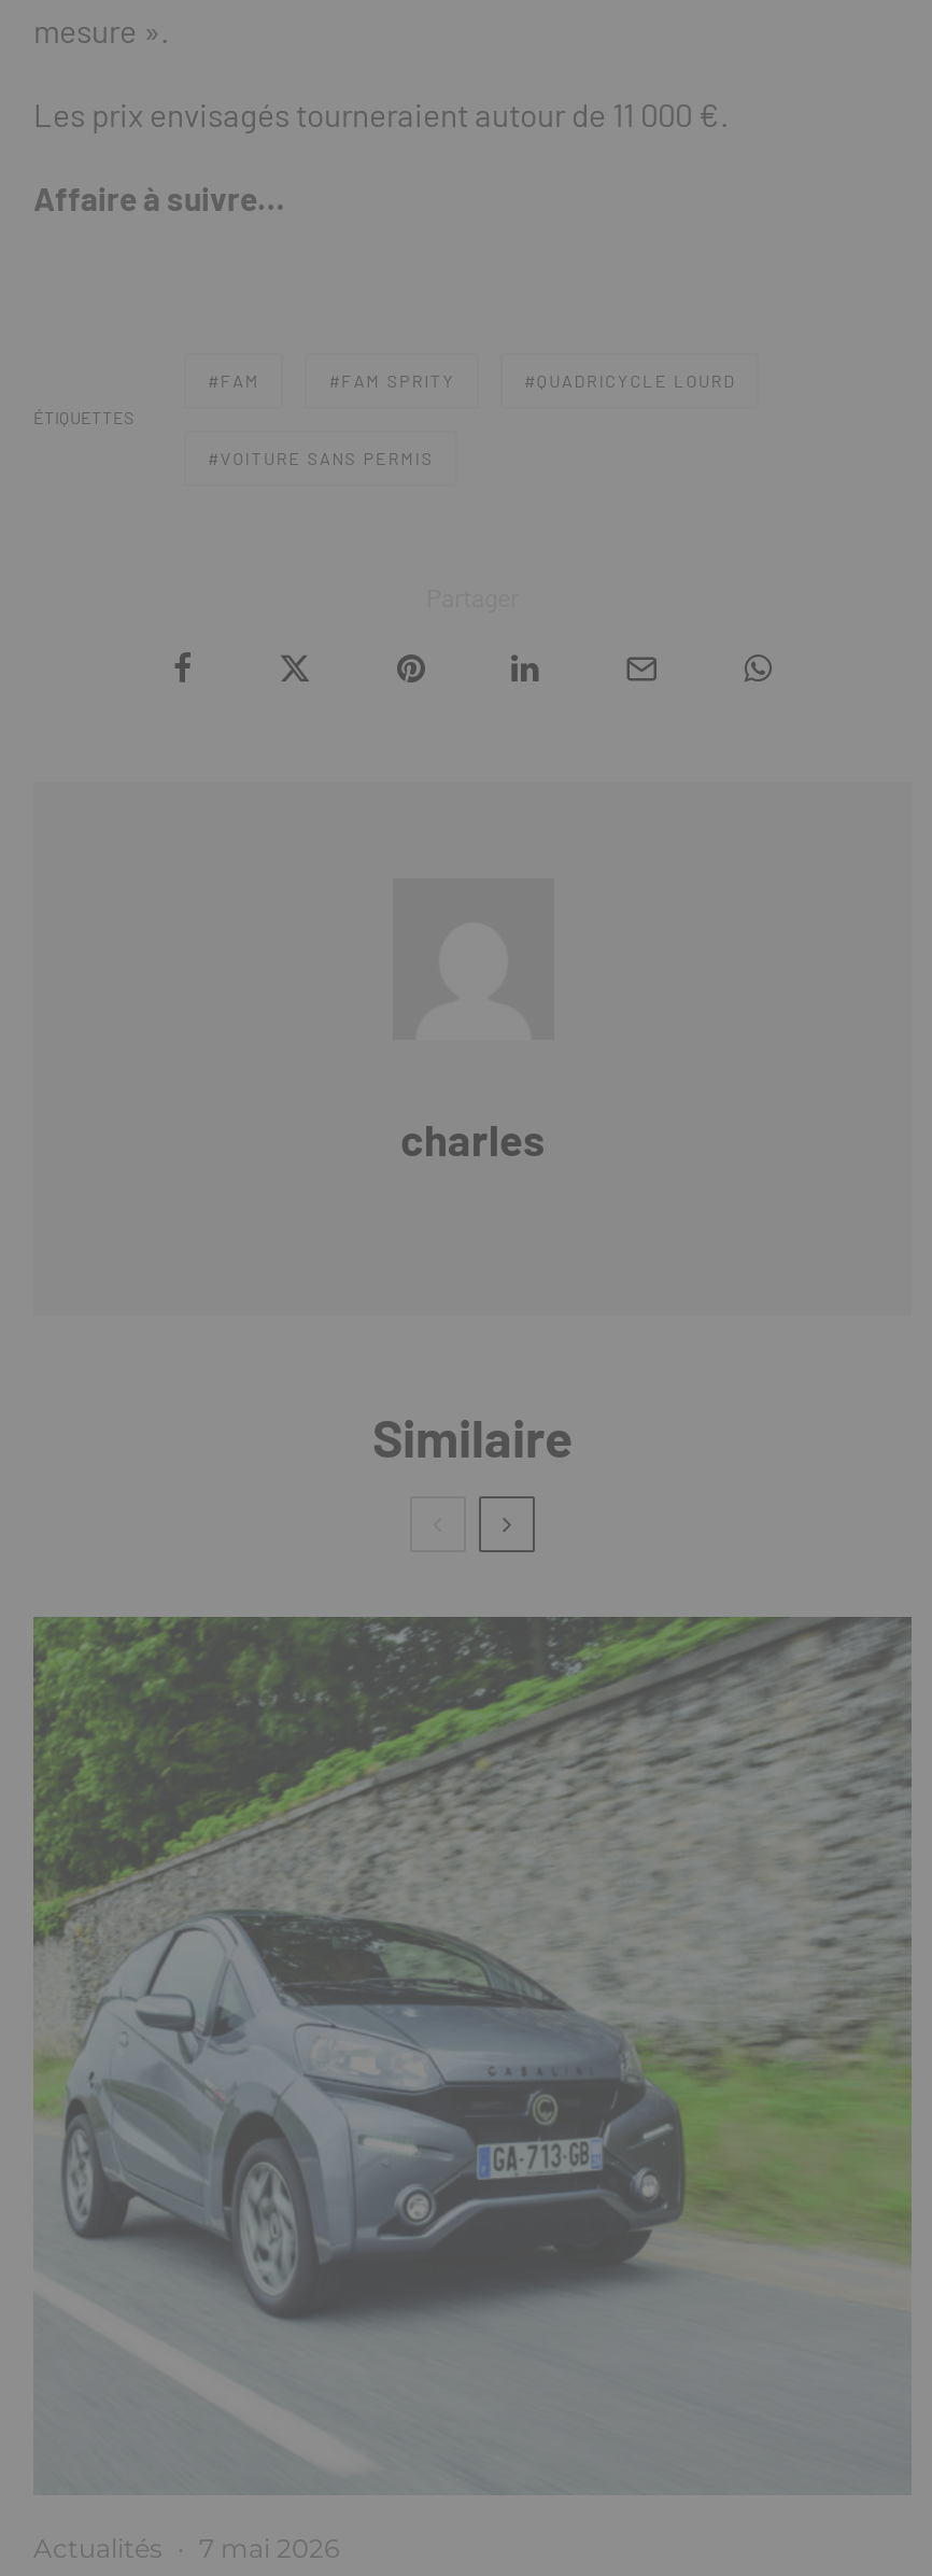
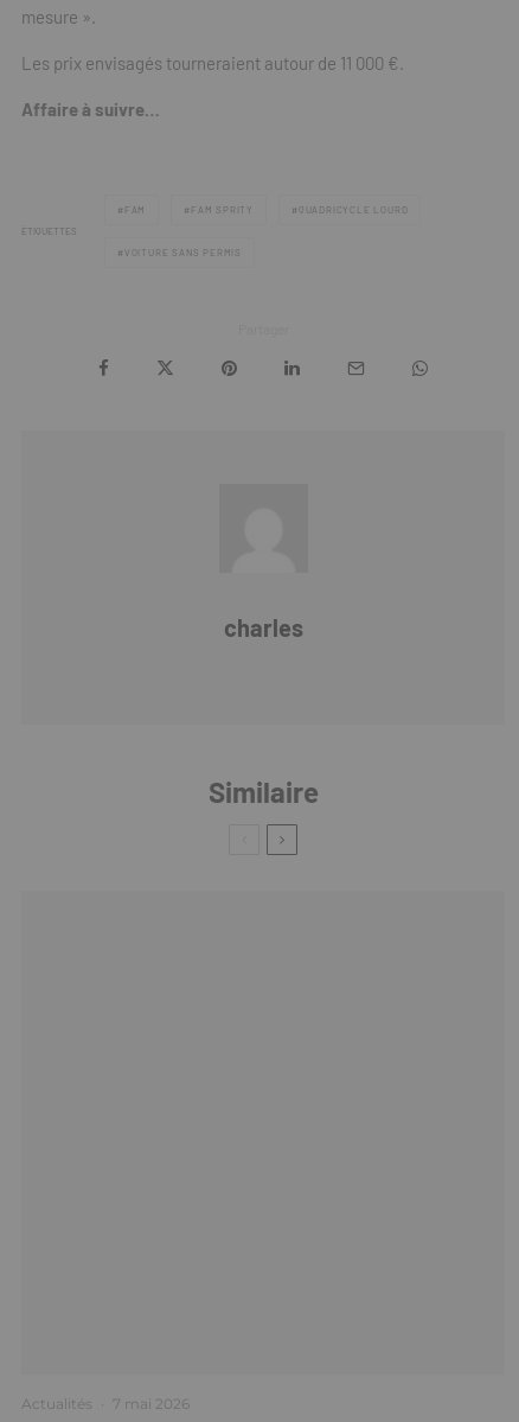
[31,1616,914,2494] [image] -> none

